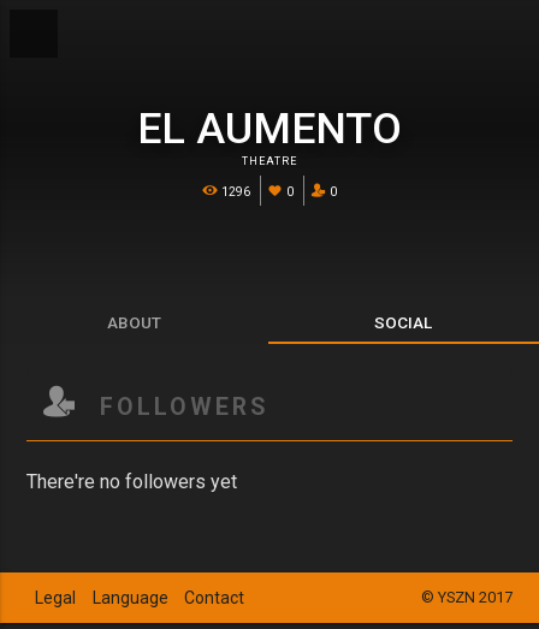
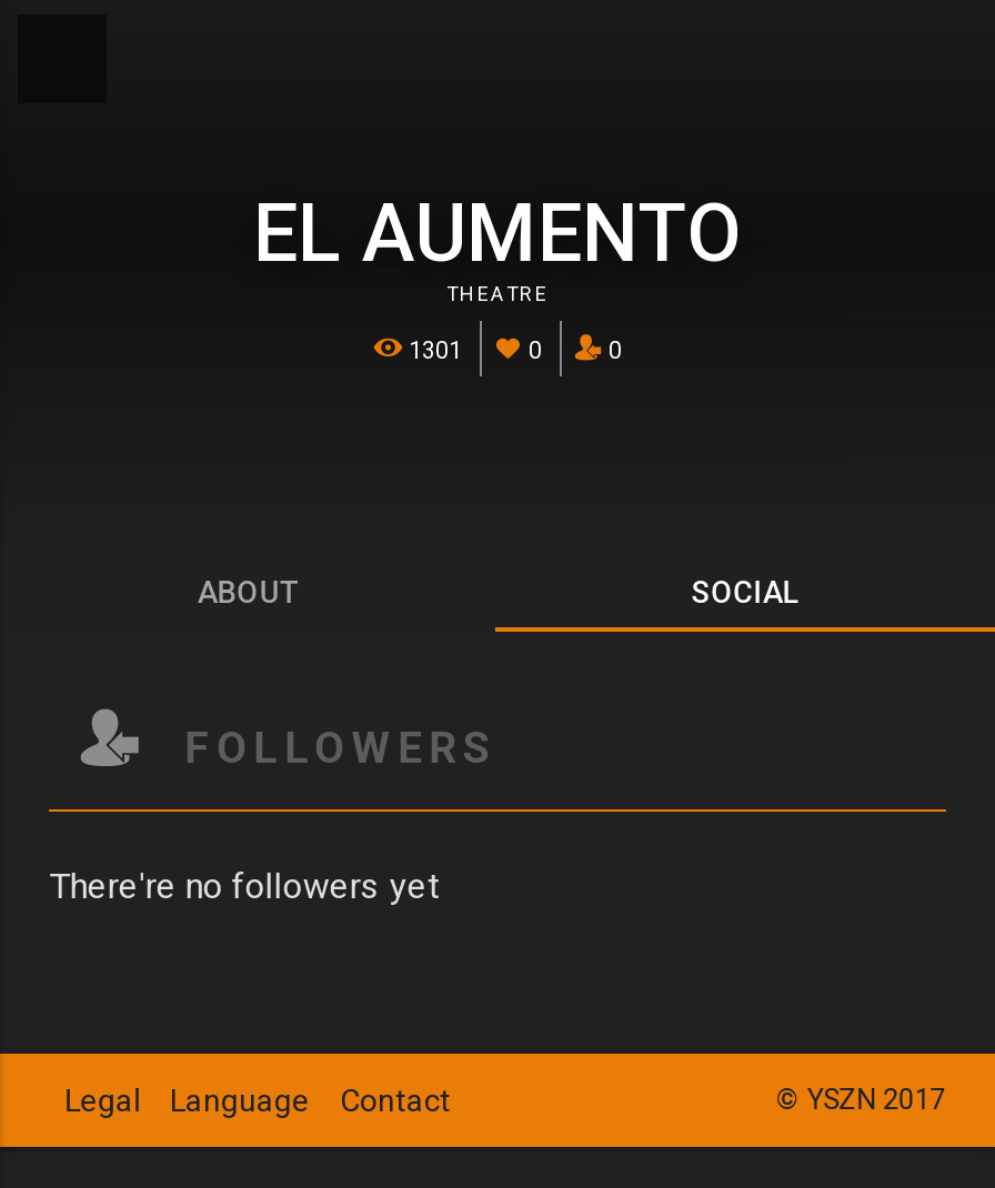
[221,184,254,200] 1296 -> [409,336,469,365] 1301

